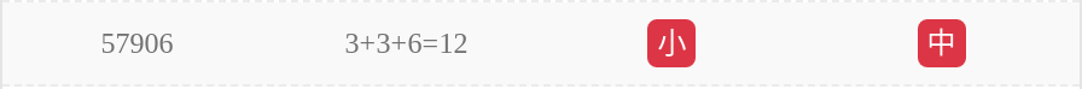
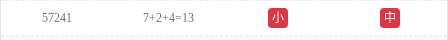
[101,26,173,60] 57906 -> [42,11,72,25] 57241
[345,26,468,60] 3+3+6=12 -> [143,11,194,25] 7+2+4=13

